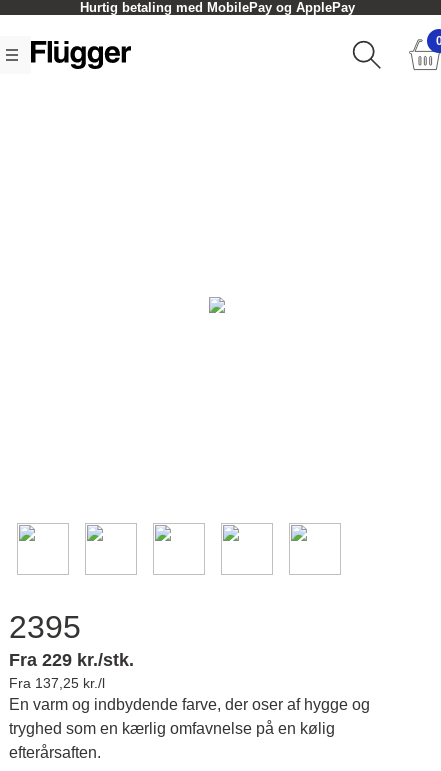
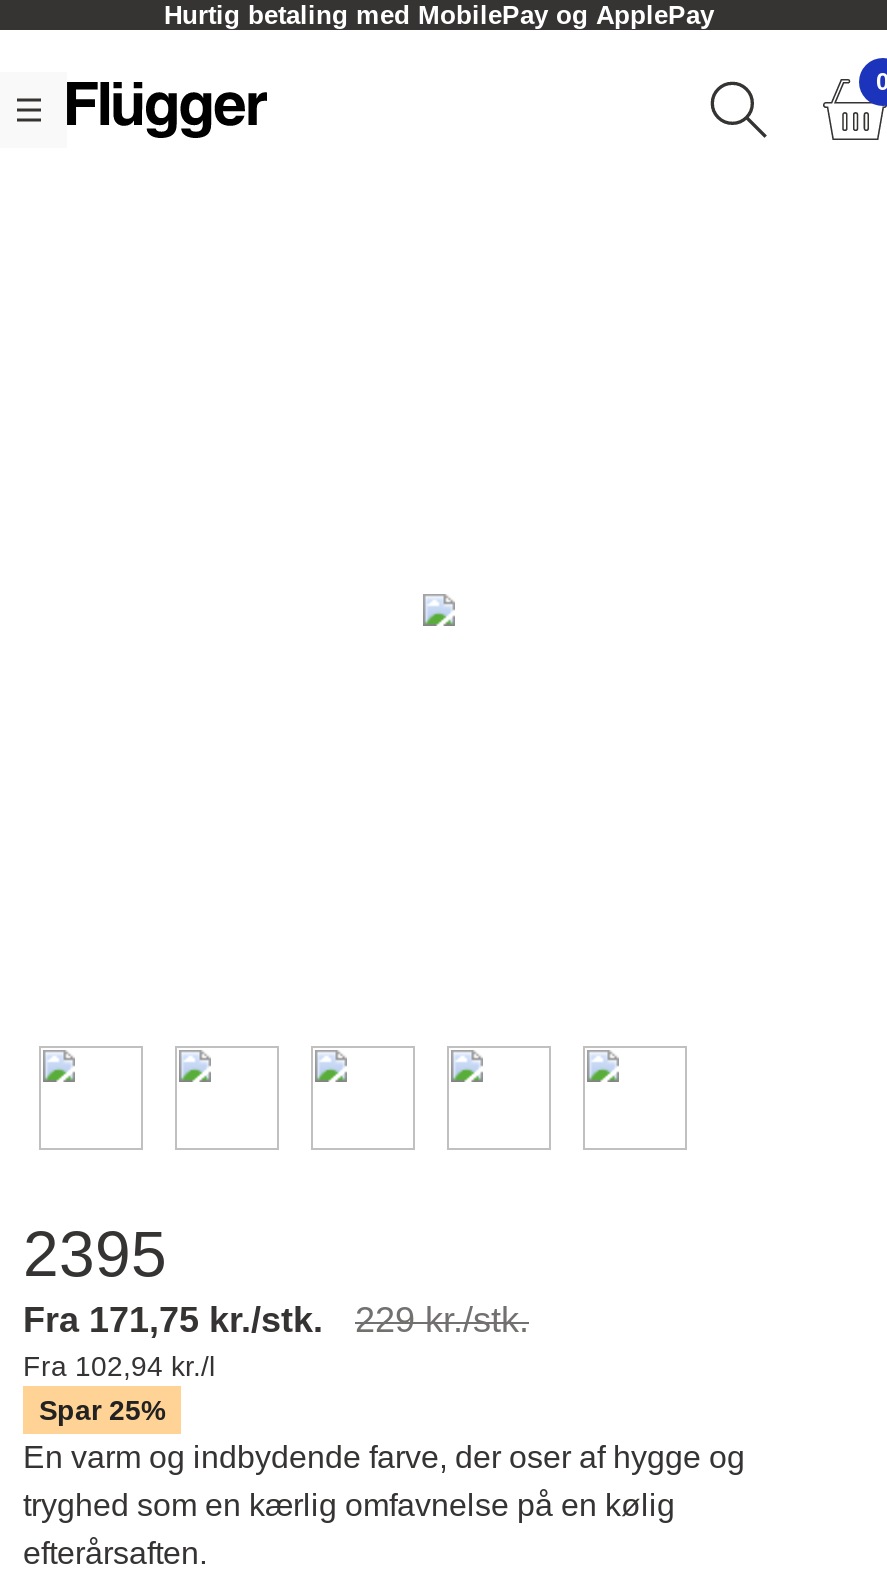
[9,650,134,691] Fra 229 kr./stk. | Fra 137,25 kr./l -> [23,1300,529,1426] Fra 171,75 kr./stk. | 229 kr./stk. | Fra 102,94 kr./l | Spar 25%

